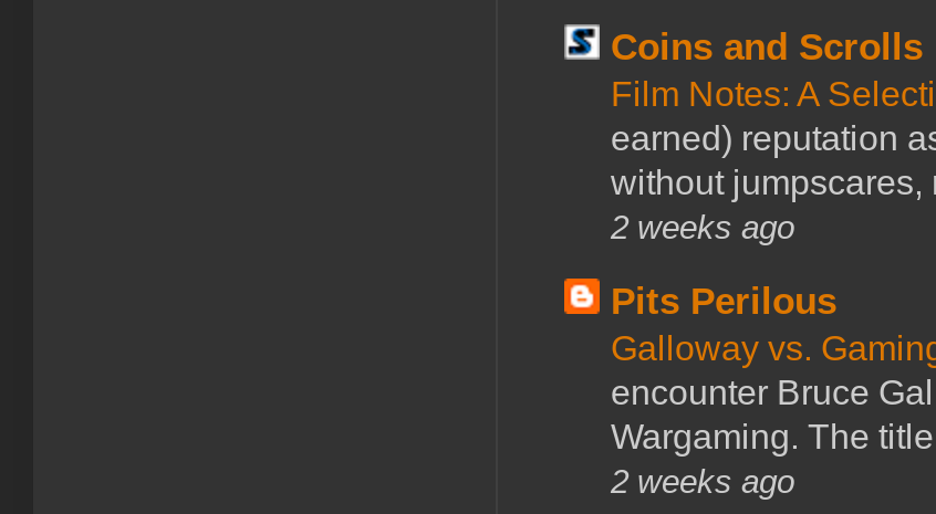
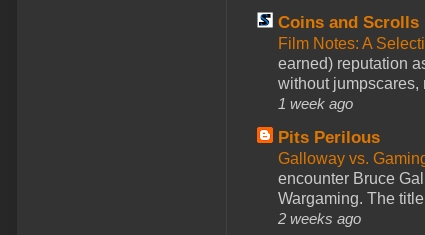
[611,207,794,245] 2 weeks ago -> [278,95,353,112] 1 week ago

